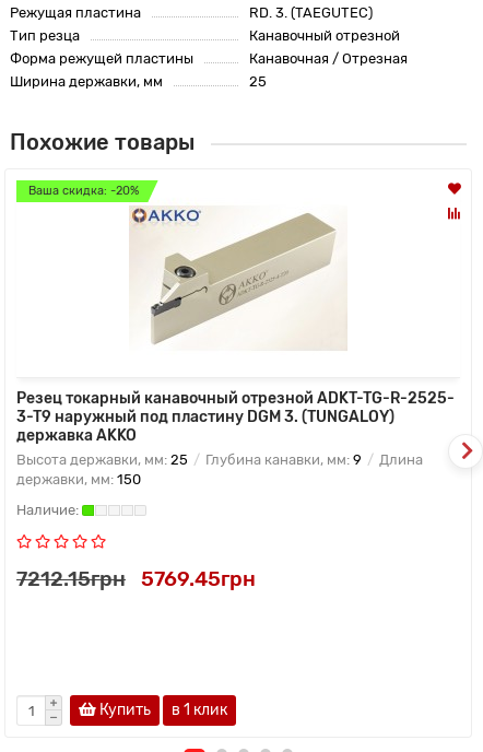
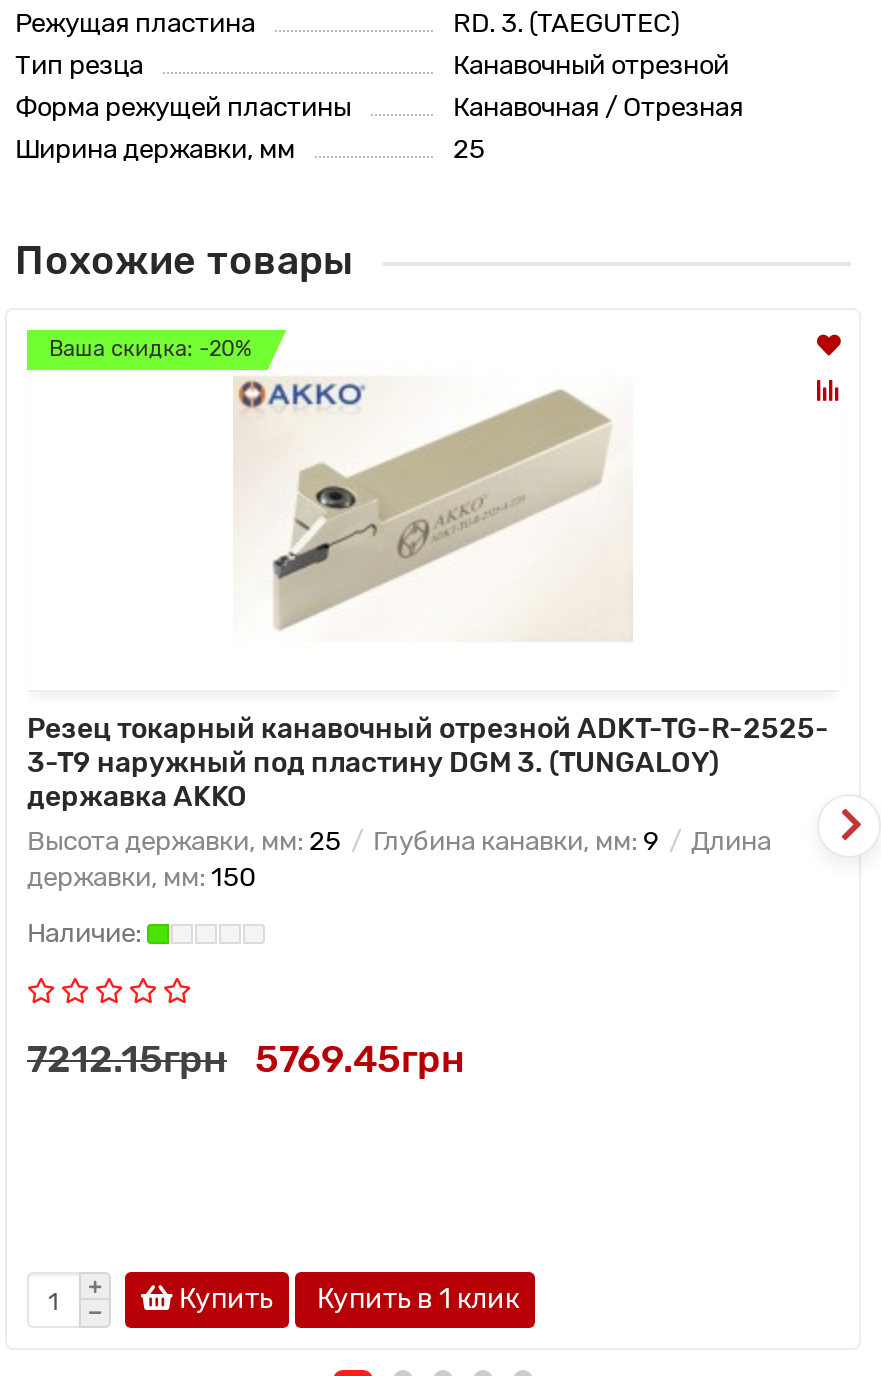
[96,701,227,720] Купить в 1 клик -> [173,1283,519,1317] Купить Купить в 1 клик

